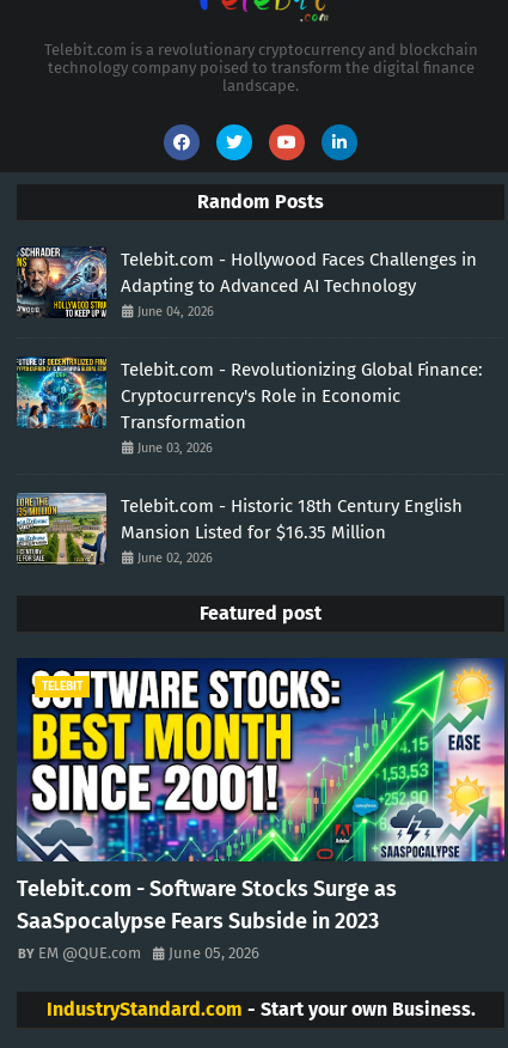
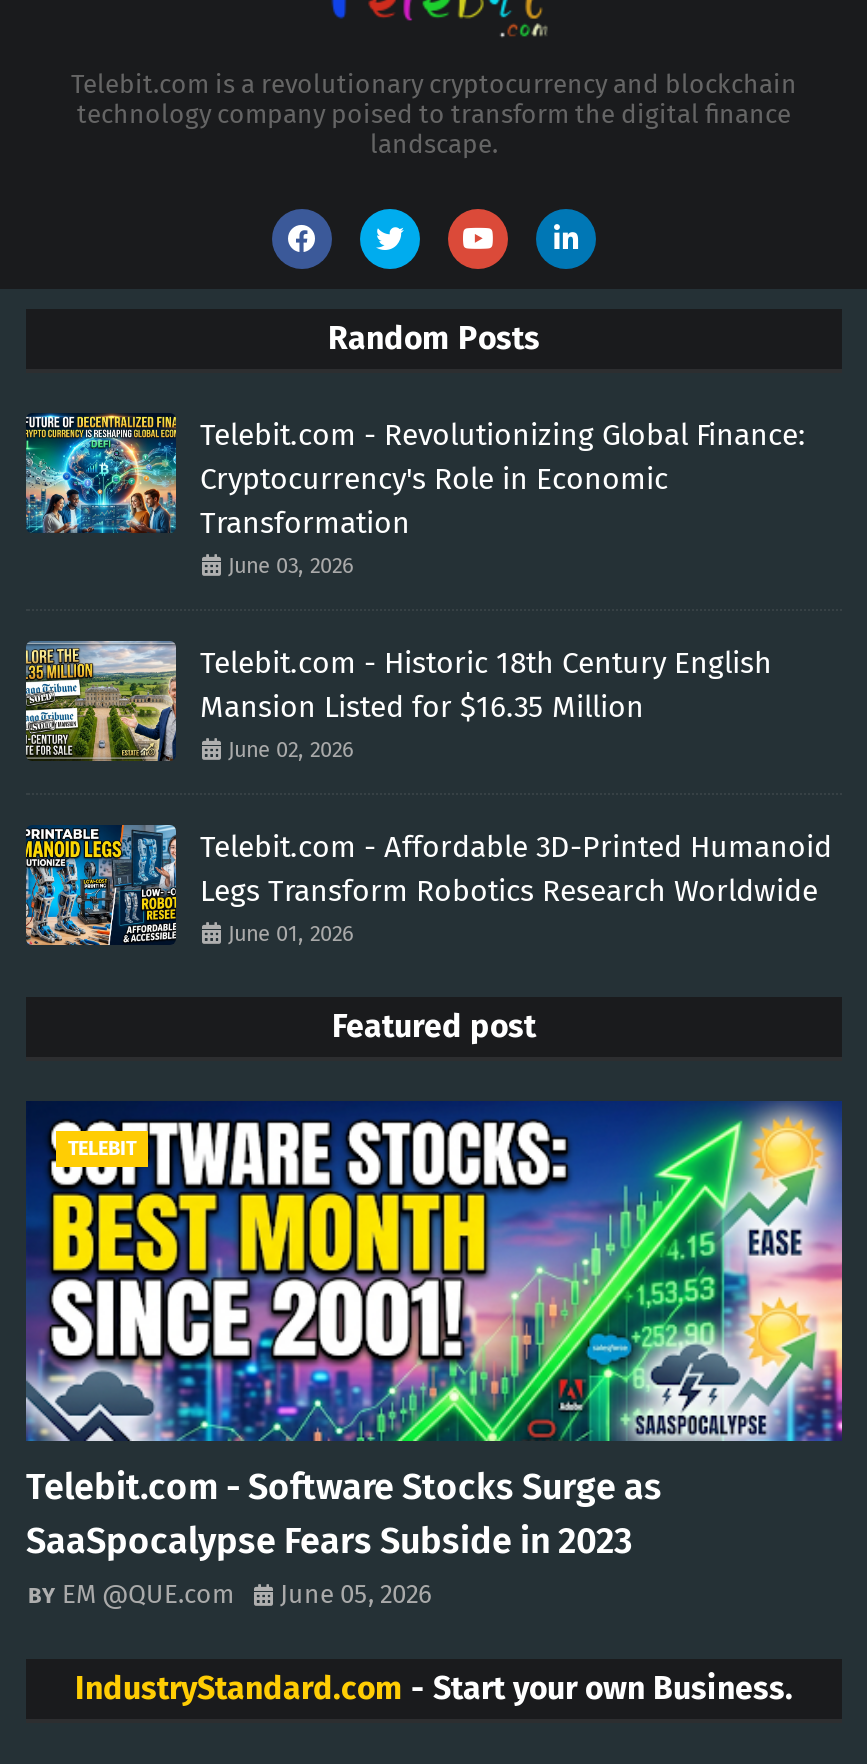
[17,246,477,320] [image] | Telebit.com - Hollywood Faces Challenges in | Adapting to Advanced AI Technology | June 04, 2026 -> none
moved [14,355,483,566] -> [22,410,806,763]: [image] | Telebit.com - Revolutionizing Global Finance: | Cryptocurrency's Role in Economic | Transformation | June 03, 2026 | Telebit.com - Historic 18th Century English | Mansion Listed for $16.35 Million | June 02, 2026
none -> [24,824,832,948] [image] | Telebit.com - Affordable 3D-Printed Humanoid | Legs Transform Robotics Research Worldwide | June 01, 2026

